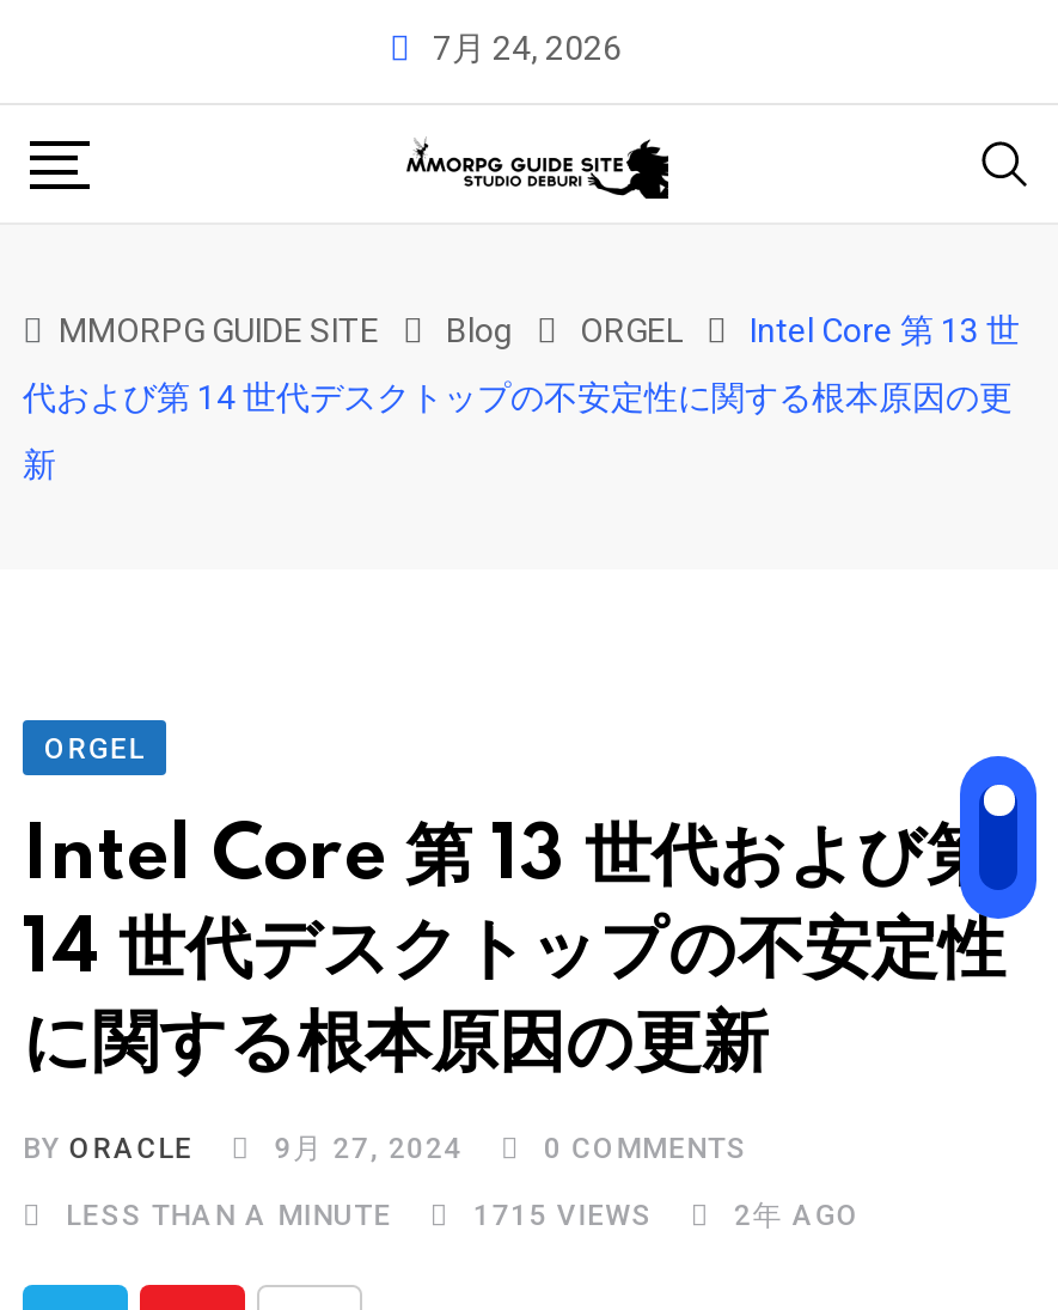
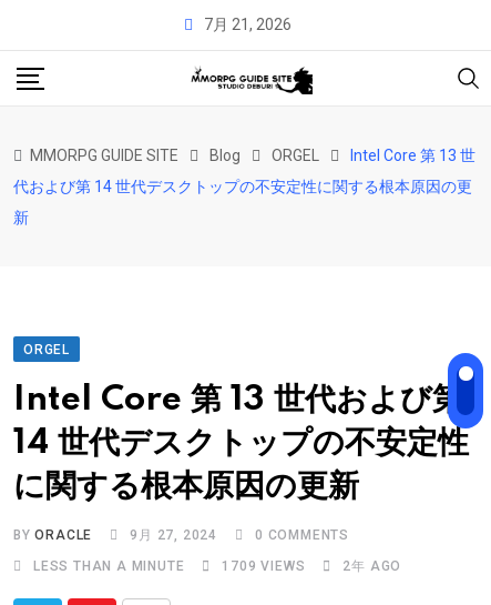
[433,29,622,67] 7月 24, 2026 -> [203,16,291,33] 7月 21, 2026
[473,1200,652,1233] 1715 VIEWS -> [222,559,305,574] 1709 VIEWS

